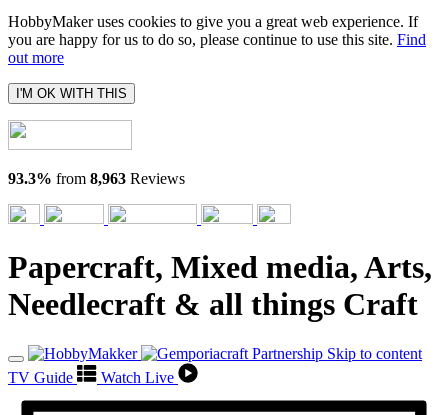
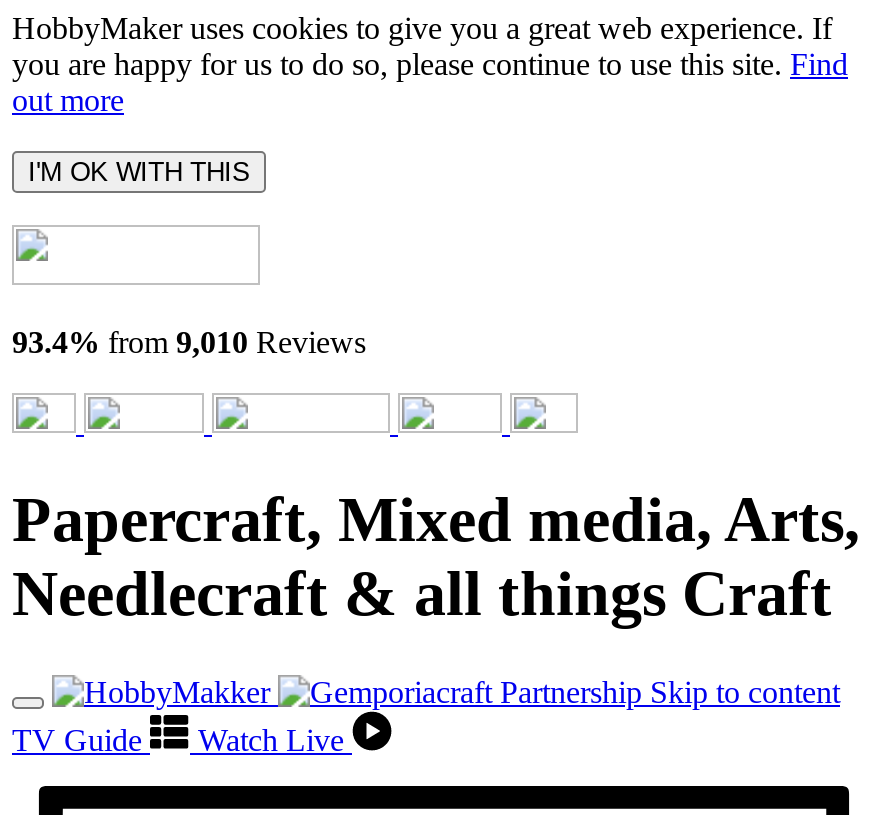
[8,170,185,187] 93.3% from 8,963 Reviews -> [12,325,366,359] 93.4% from 9,010 Reviews

